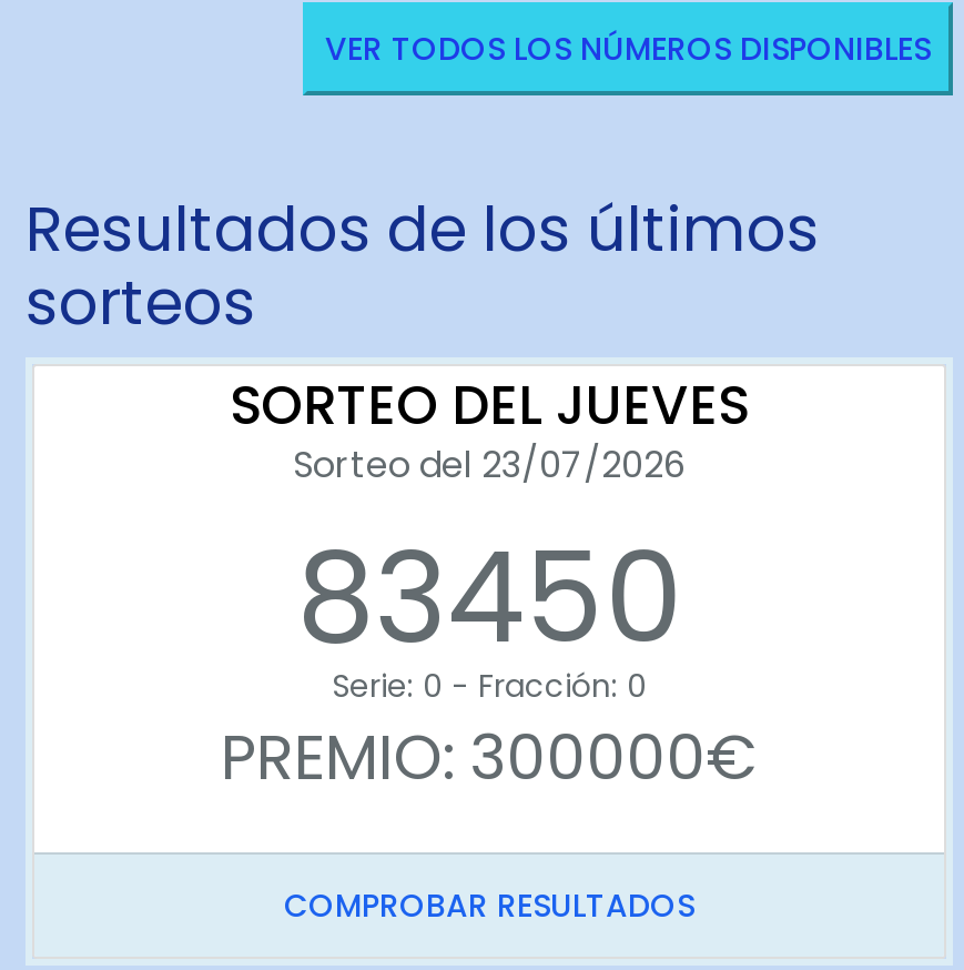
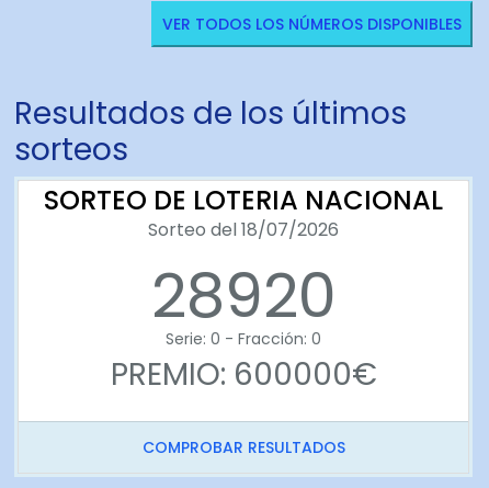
[230,369,749,687] SORTEO DEL JUEVES | Sorteo del 23/07/2026 | 83450 -> [44,182,443,339] SORTEO DE LOTERIA NACIONAL | Sorteo del 18/07/2026 | 28920
[221,715,758,802] PREMIO: 300000€ -> [110,353,377,396] PREMIO: 600000€

